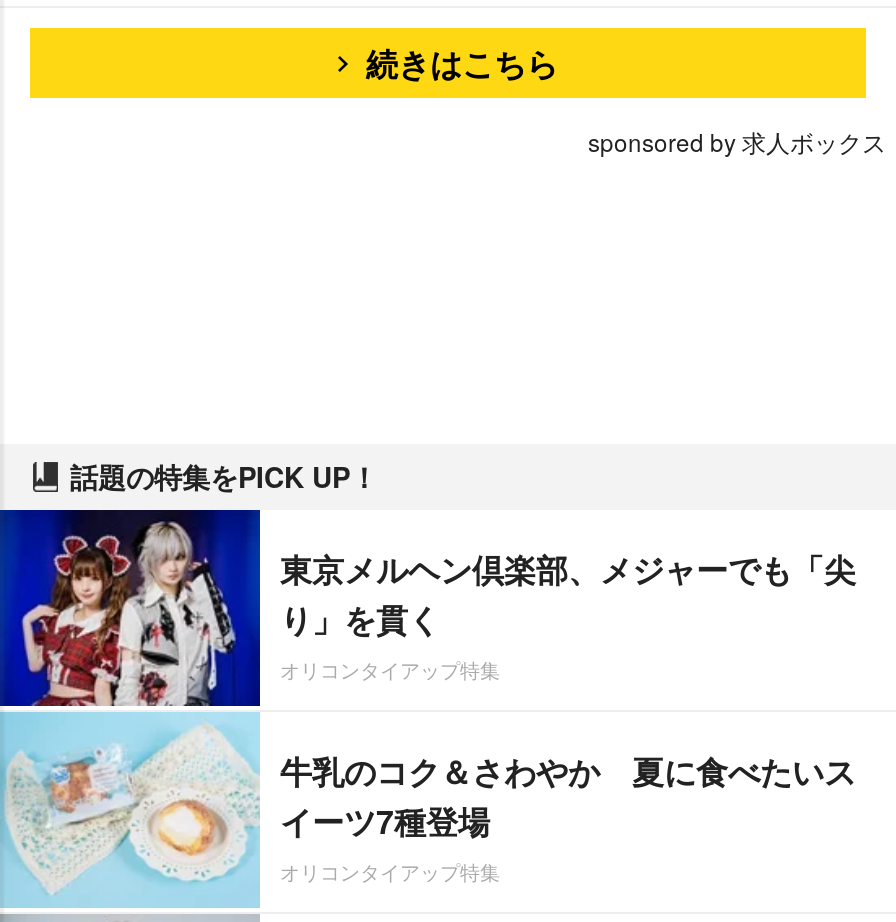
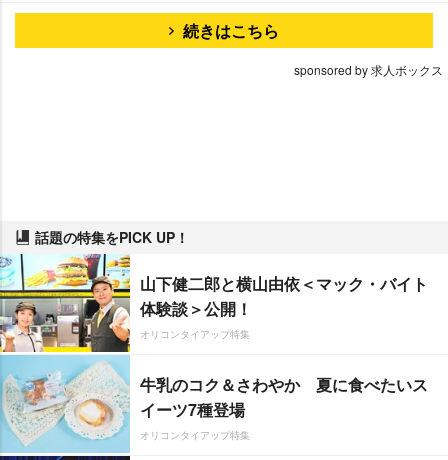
[6,508,856,708] [image] | 東京メルヘン倶楽部、メジャーでも「尖 | り」を貫く -> [3,253,428,353] [image] | 山下健二郎と横山由依＜マック・バイト | 体験談＞公開！

